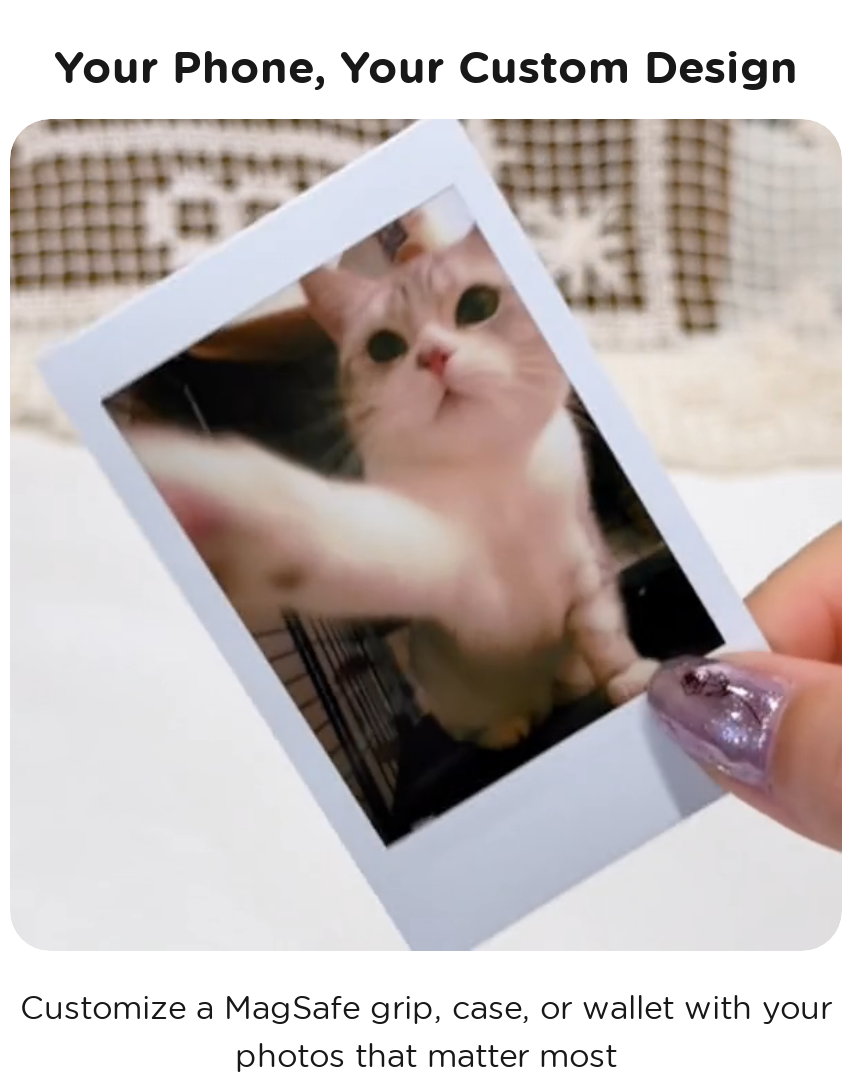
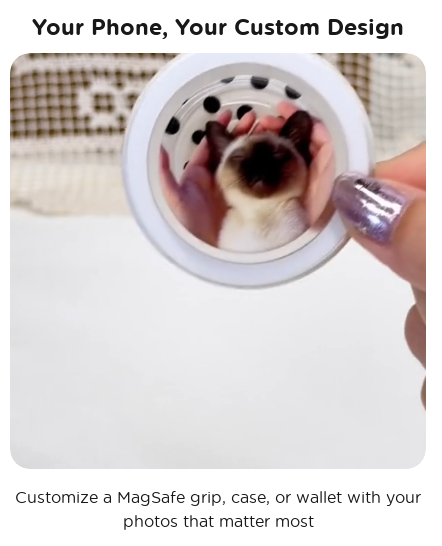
[84,117,842,949] [image] -> [48,53,427,467] [image]

